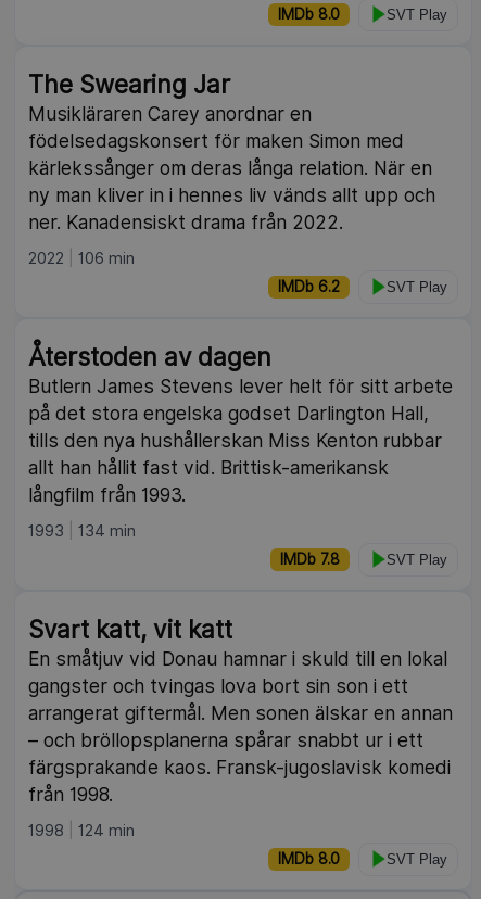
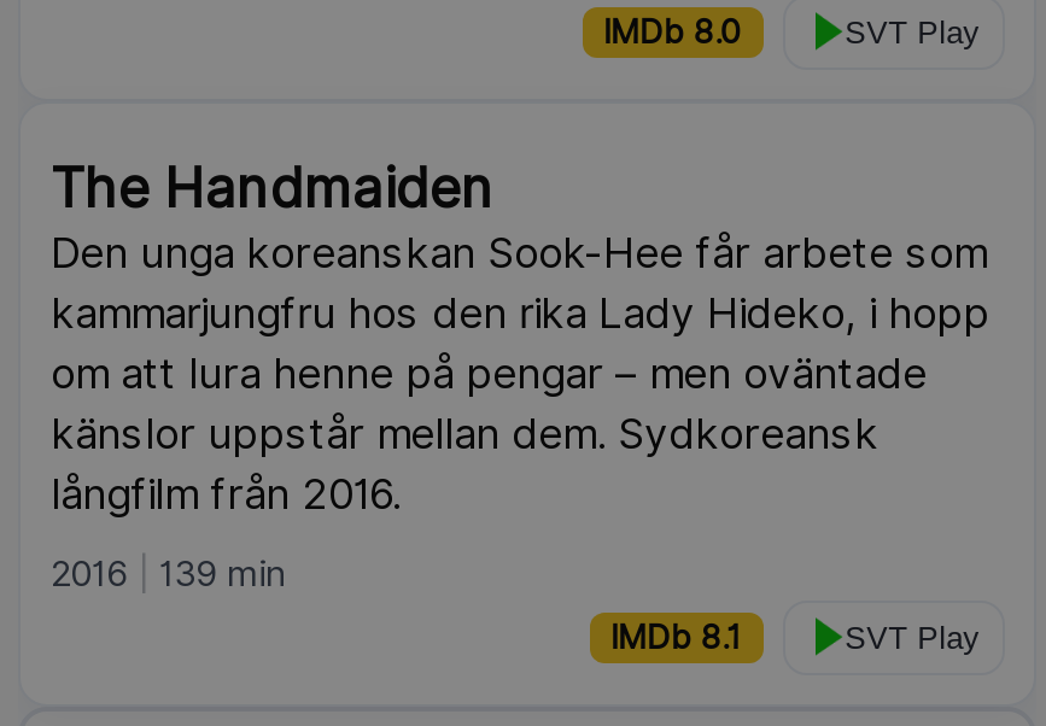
[29,69,453,867] The Swearing Jar | Musikläraren Carey anordnar en | födelsedagskonsert för maken Simon med | kärlekssånger om deras långa relation. När en | ny man kliver in i hennes liv vänds allt upp och | ner. Kanadensiskt drama från 2022. | 2022 | 106 min | IMDb 6.2 | SVT Play | Återstoden av dagen | Butlern James Stevens lever helt för sitt arbete | på det stora engelska godset Darlington Hall, | tills den nya hushållerskan Miss Kenton rubbar | allt han hållit fast vid. Brittisk-amerikansk | långfilm från 1993. | 1993 | 134 min | IMDb 7.8 | SVT Play | Svart katt, vit katt | En småtjuv vid Donau hamnar i skuld till en lokal | gangster och tvingas lova bort sin son i ett | arrangerat giftermål. Men sonen älskar en annan | – och bröllopsplanerna spårar snabbt ur i ett | färgsprakande kaos. Fransk-jugoslavisk komedi | från 1998. | 1998 | 124 min | IMDb 8.0 -> [50,154,989,656] The Handmaiden | Den unga koreanskan Sook-Hee får arbete som | kammarjungfru hos den rika Lady Hideko, i hopp | om att lura henne på pengar – men oväntade | känslor uppstår mellan dem. Sydkoreansk | långfilm från 2016. | 2016 | 139 min | IMDb 8.1

